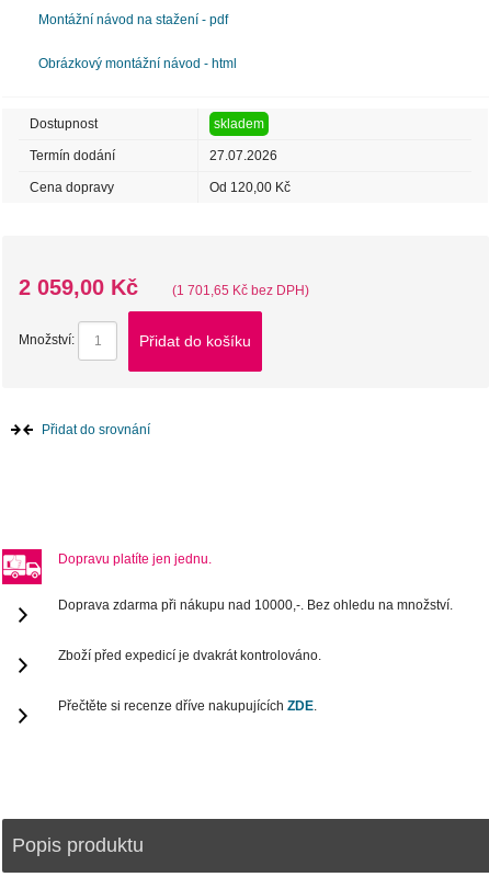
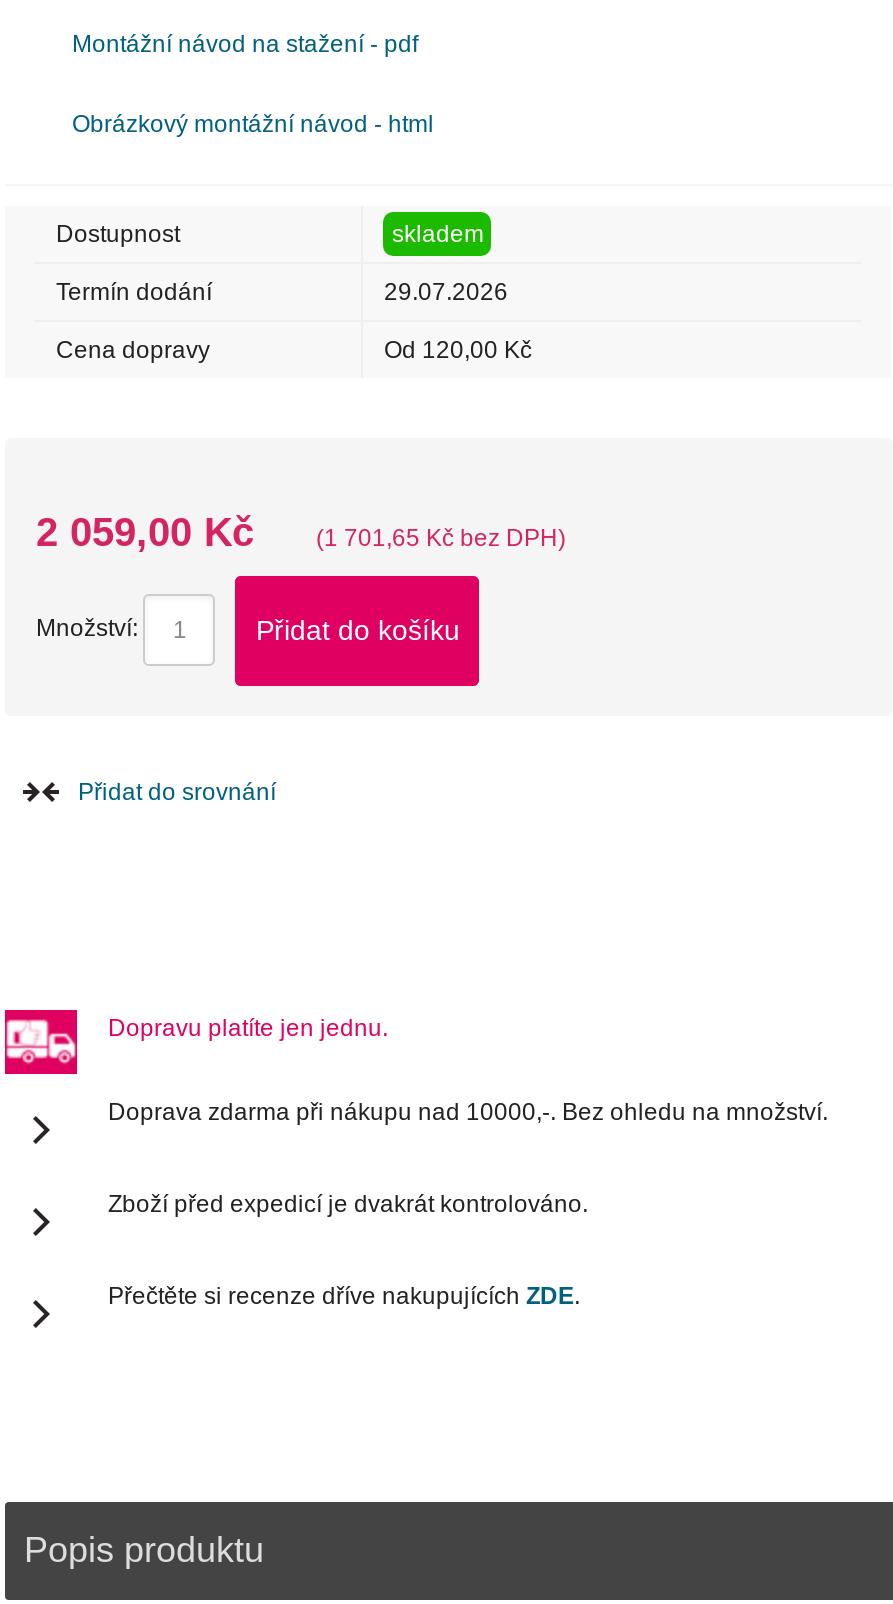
[210,148,278,164] 27.07.2026 -> [384,279,508,307] 29.07.2026

